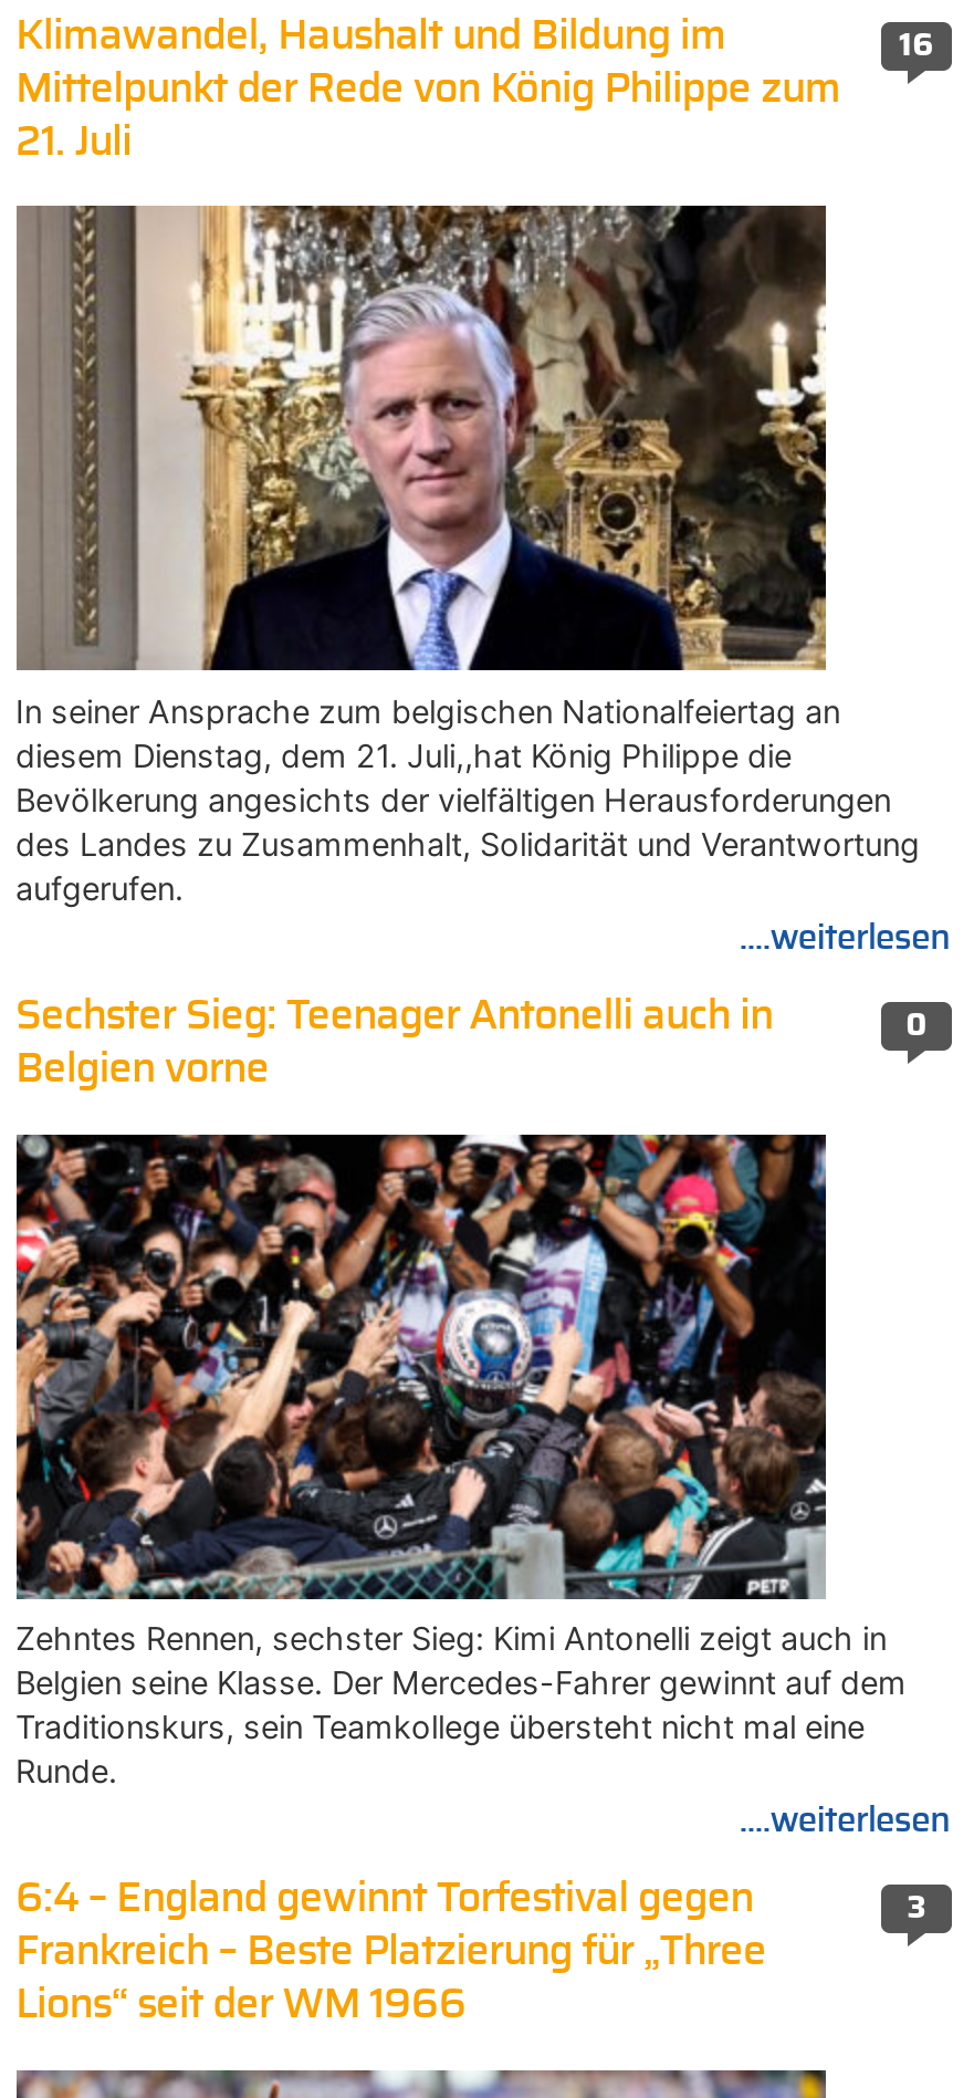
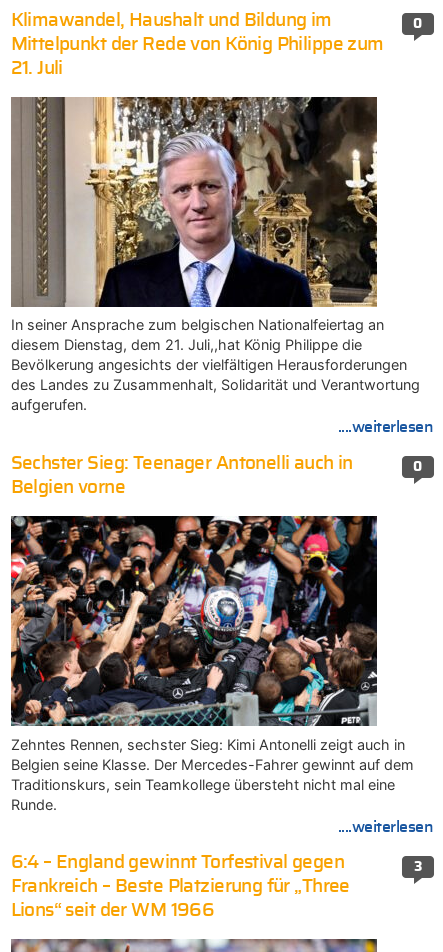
[899,28,932,61] 16 -> [413,16,422,31] 0

